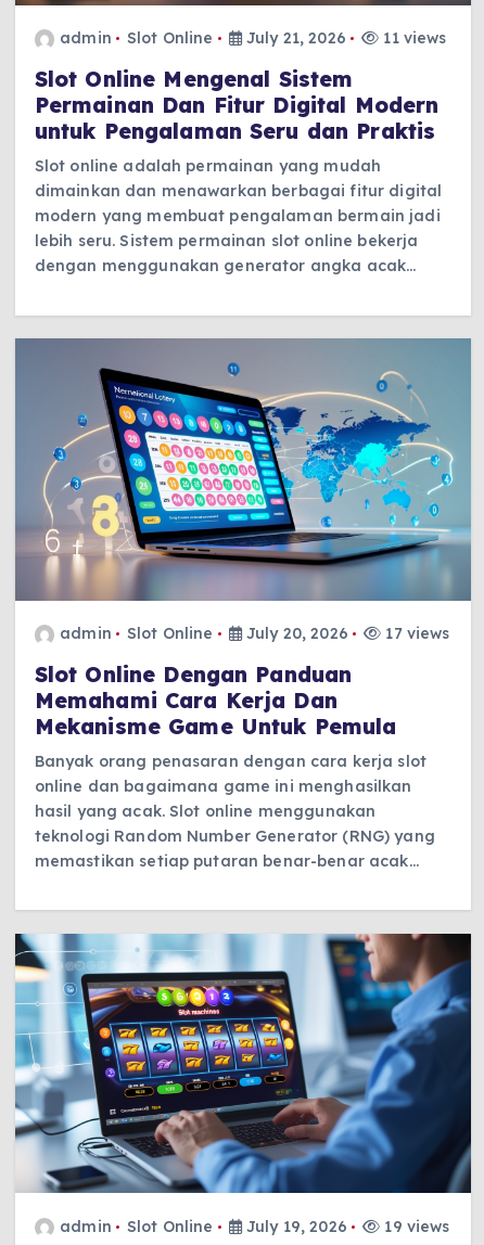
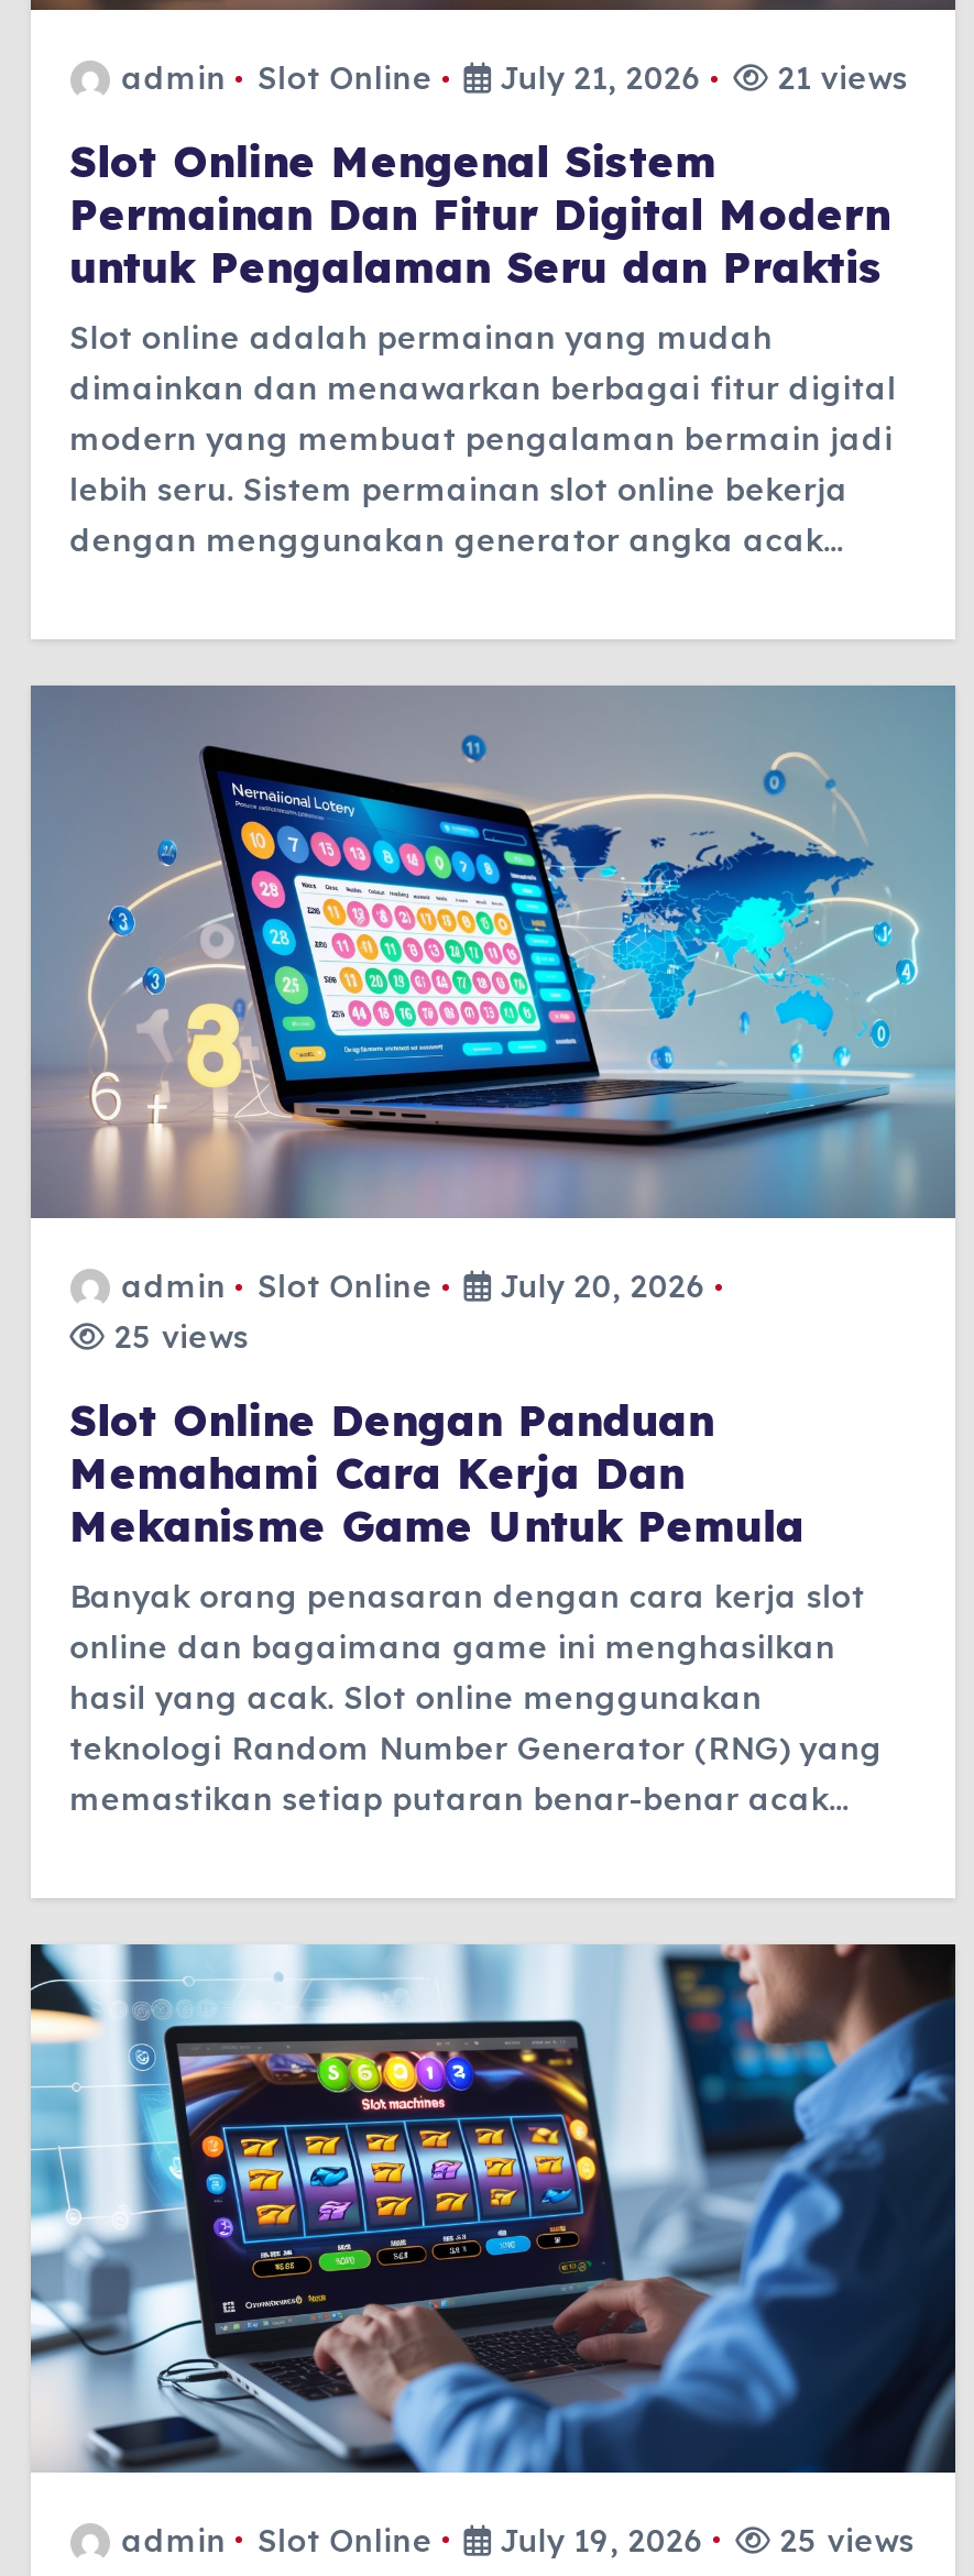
[60,28,447,48] admin Slot Online July 21, 2026 11 views -> [121,57,908,97] admin Slot Online July 21, 2026 21 views
[381,624,450,643] 17 views -> [105,1316,249,1356] 25 views
[60,1217,450,1236] admin Slot Online July 19, 2026 19 views -> [121,2519,915,2559] admin Slot Online July 19, 2026 25 views

